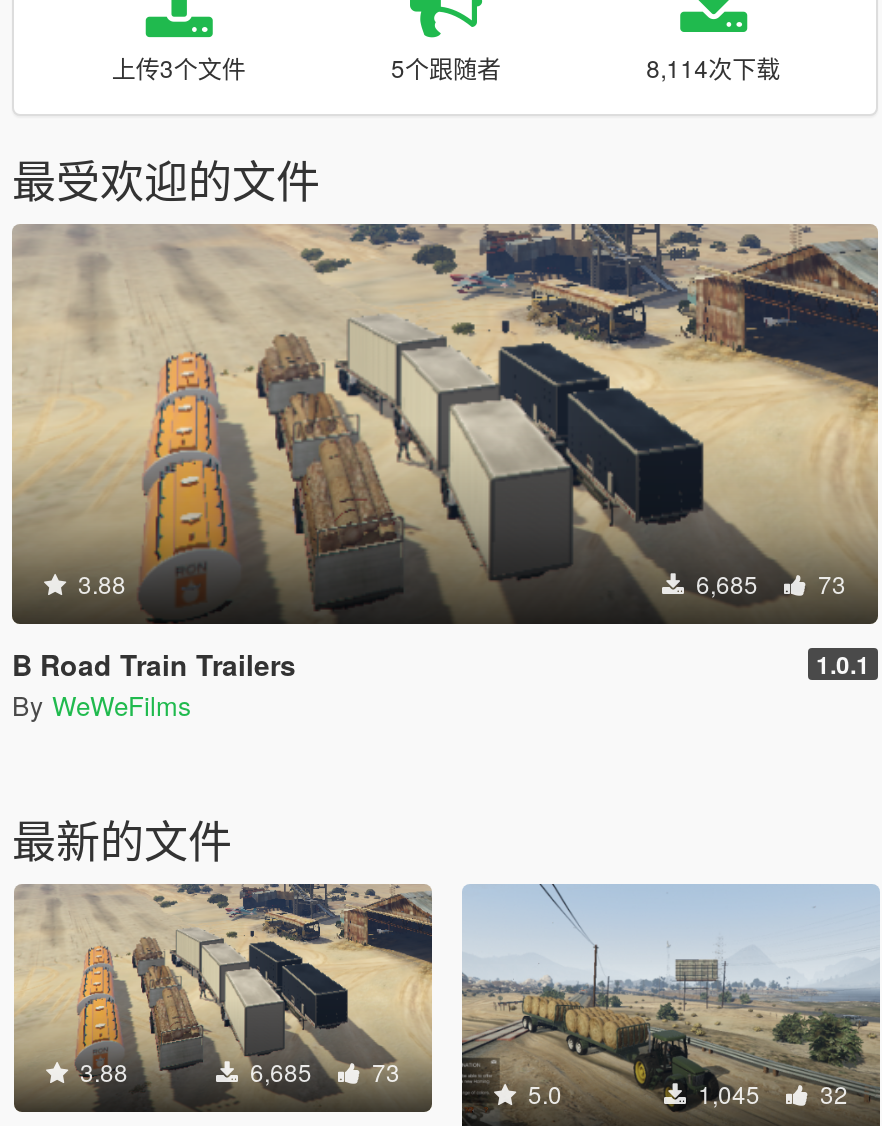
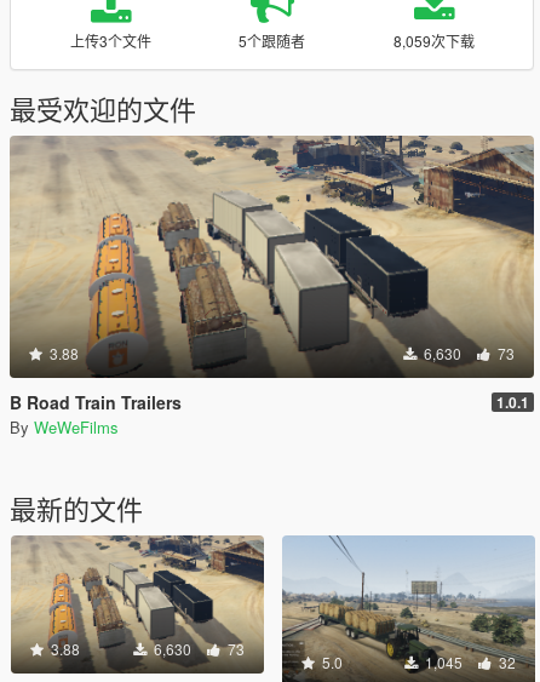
[646,50,780,84] 8,114次下载 -> [394,30,475,51] 8,059次下载
[690,566,846,600] 6,685 73 -> [420,343,515,363] 6,630 73
[244,1054,400,1088] 6,685 73 -> [150,639,245,659] 6,630 73

